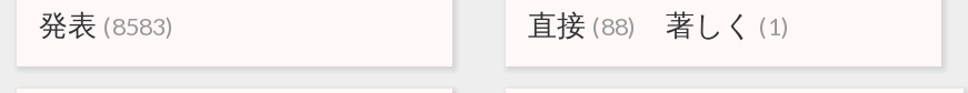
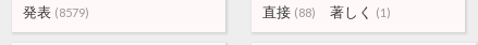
[39,7,174,42] 発表 (8583) -> [23,3,89,20] 発表 (8579)

